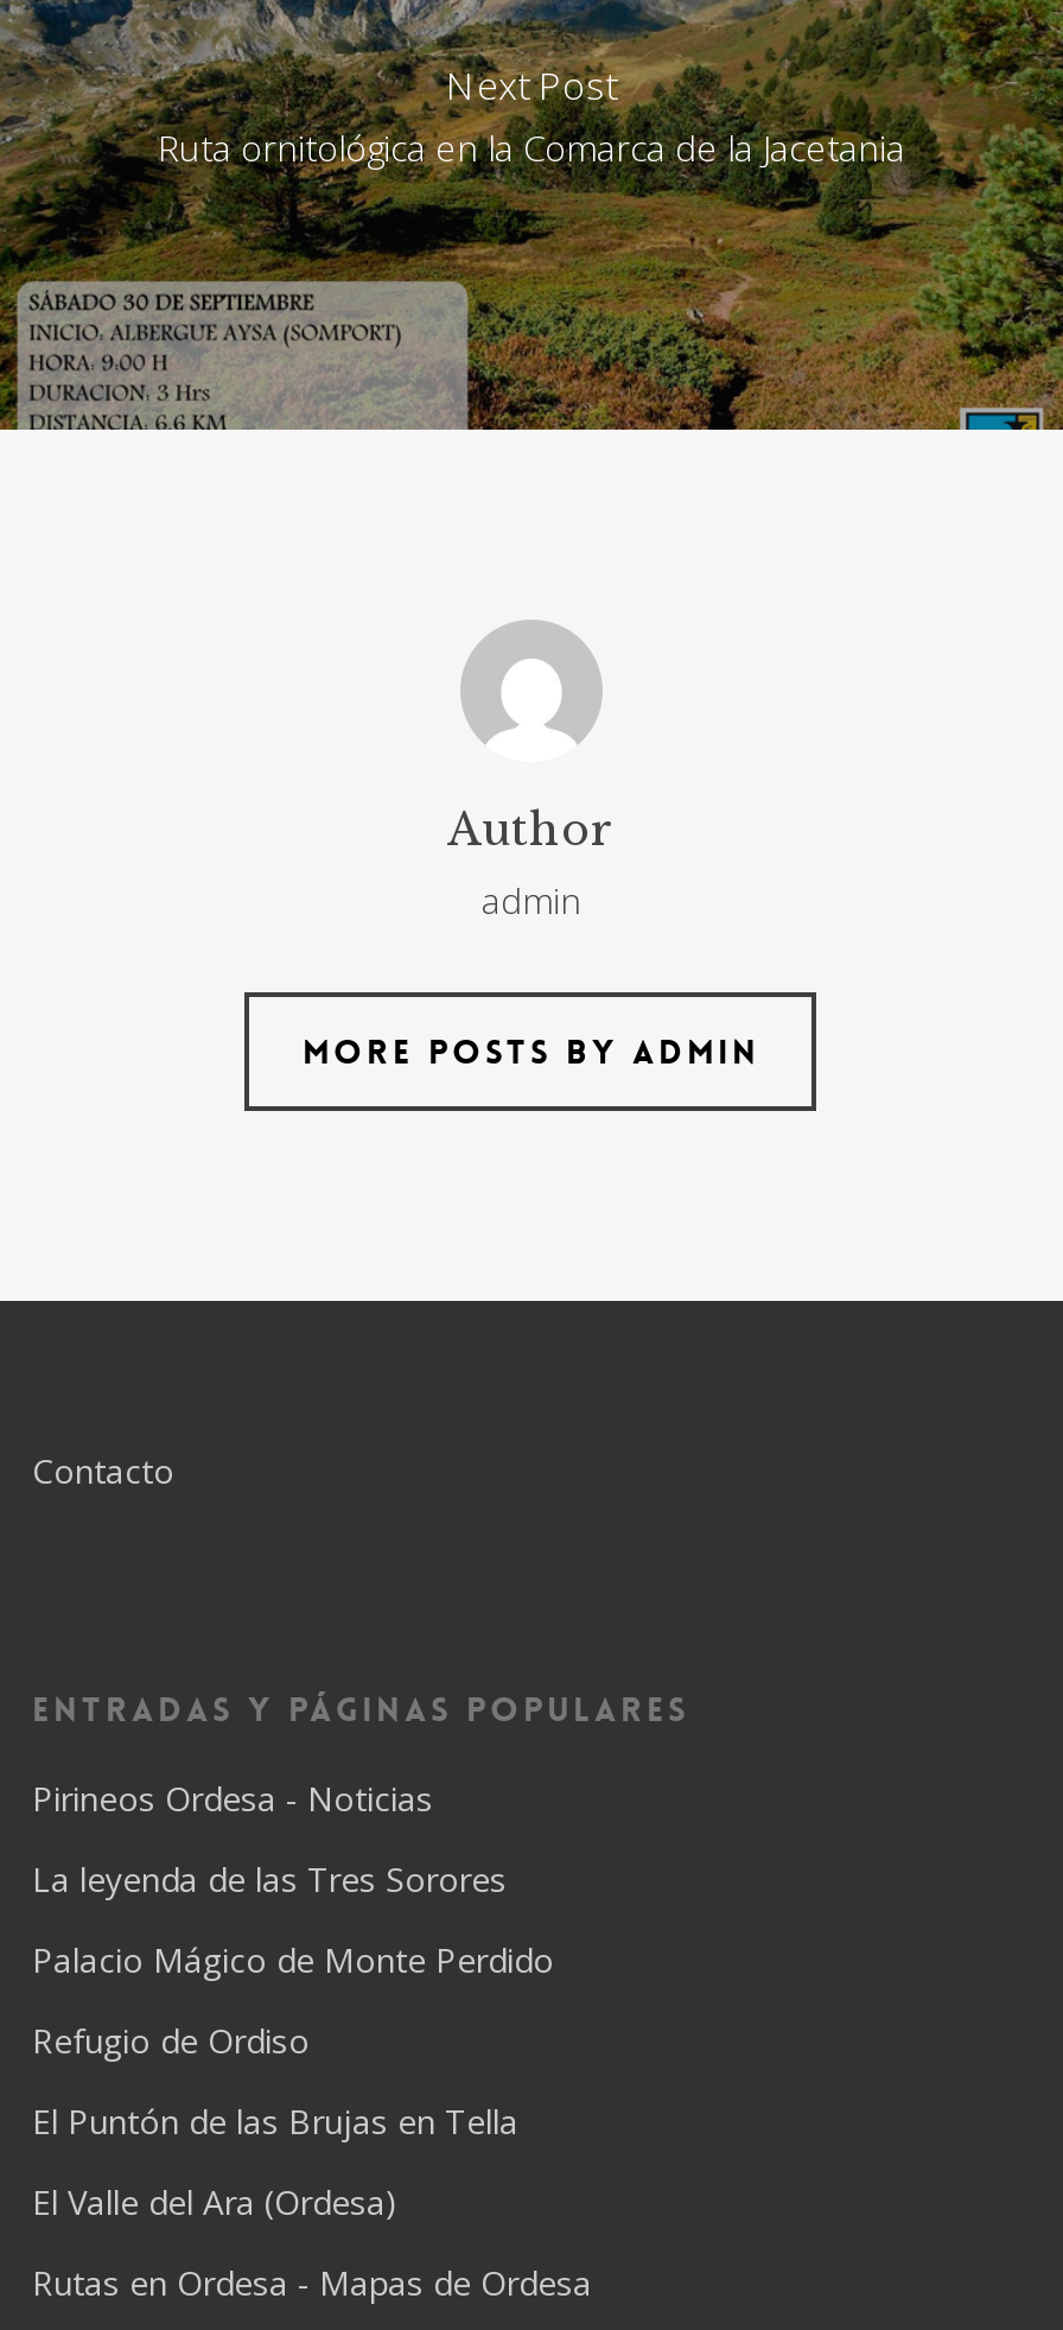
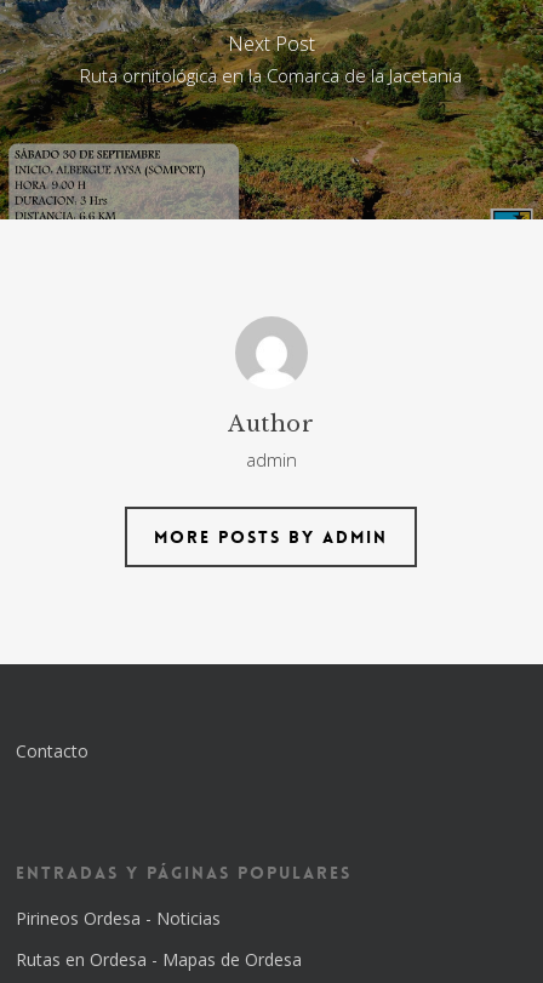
[32,1857,554,2225] La leyenda de las Tres Sorores | Palacio Mágico de Monte Perdido | Refugio de Ordiso | El Puntón de las Brujas en Tella | El Valle del Ara (Ordesa) -> none

